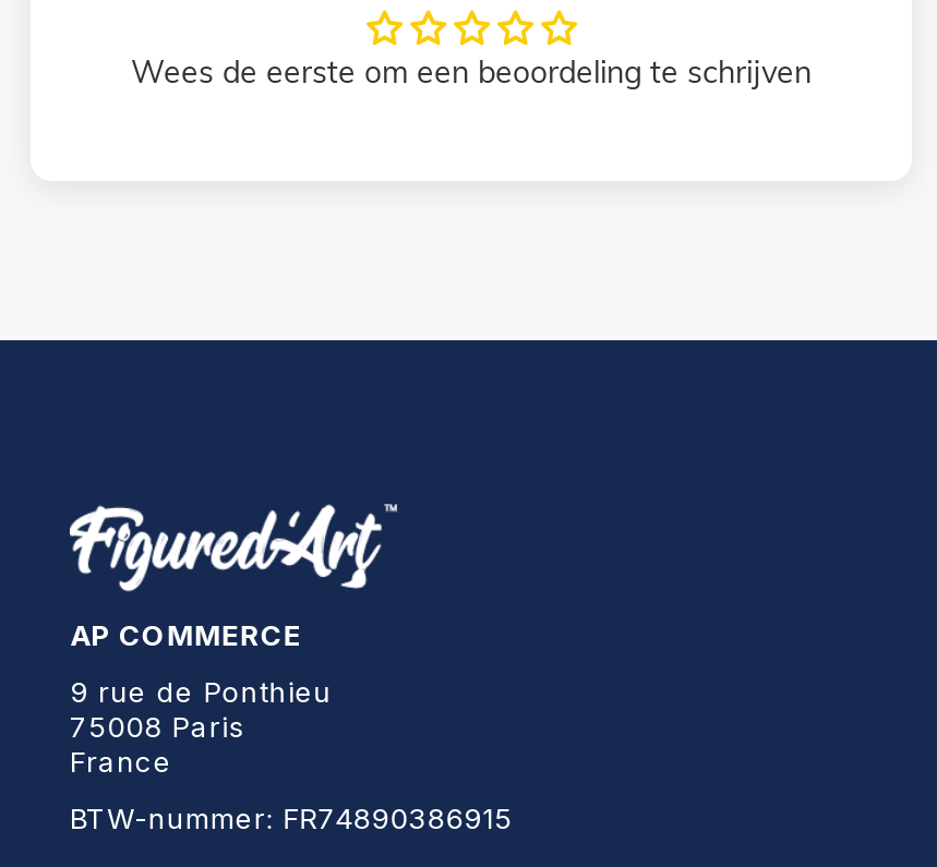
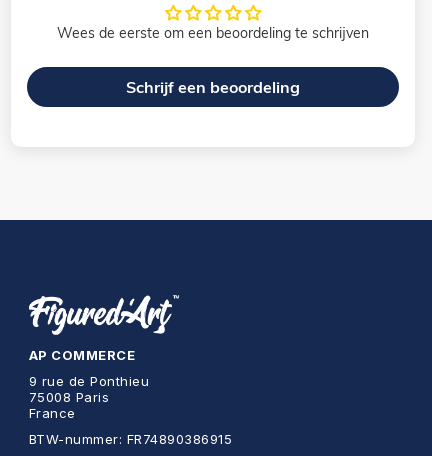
none -> [126,77,300,97] Schrijf een beoordeling

